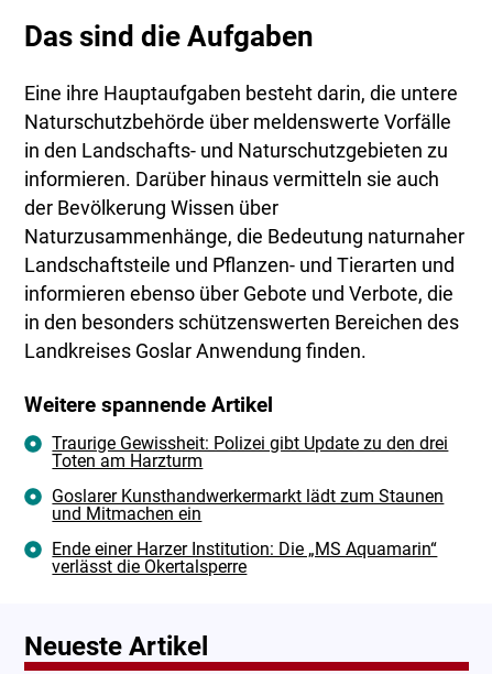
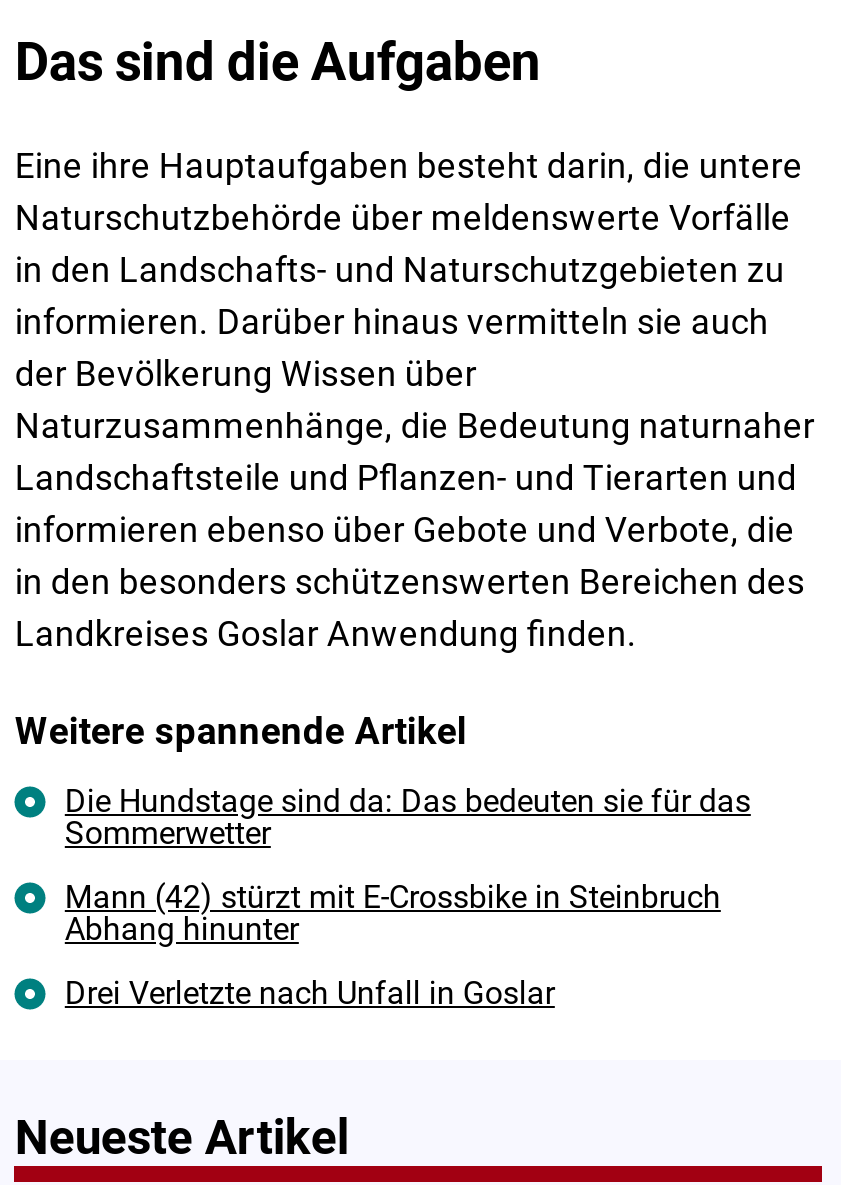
[52,433,448,471] Traurige Gewissheit: Polizei gibt Update zu den drei | Toten am Harzturm -> [65,782,751,852] Die Hundstage sind da: Das bedeuten sie für das | Sommerwetter
[52,485,444,524] Goslarer Kunsthandwerkermarkt lädt zum Staunen | und Mitmachen ein -> [65,878,721,948] Mann (42) stürzt mit E-Crossbike in Steinbruch | Abhang hinunter
[52,538,437,577] Ende einer Harzer Institution: Die „MS Aquamarin“ | verlässt die Okertalsperre -> [65,974,555,1012] Drei Verletzte nach Unfall in Goslar

